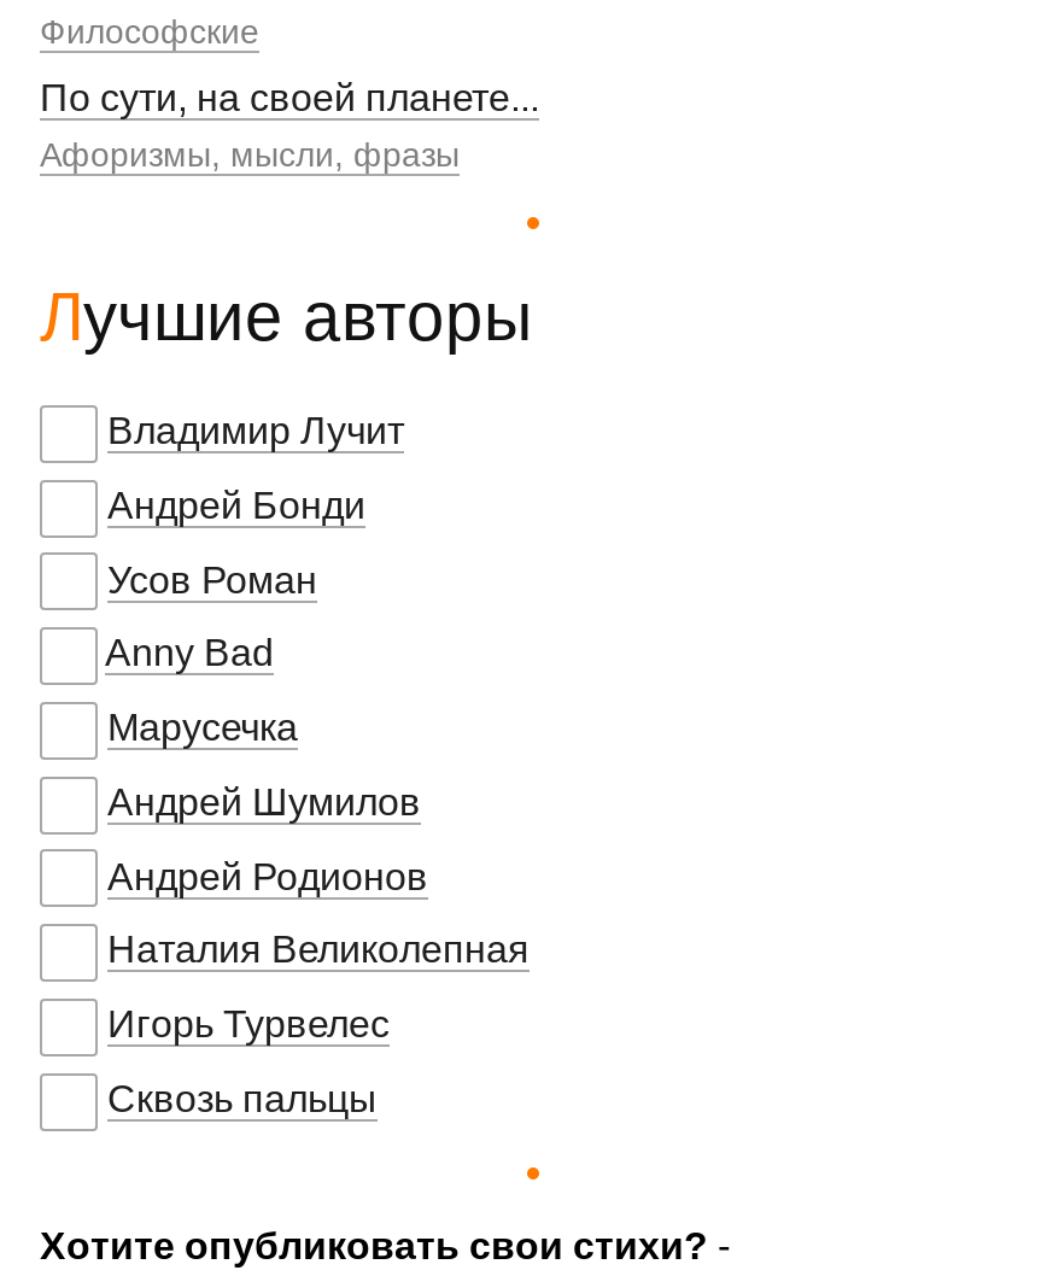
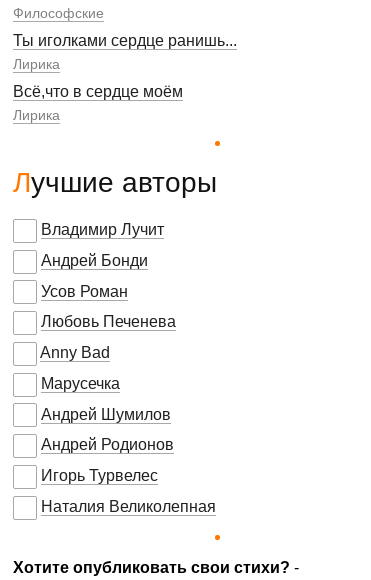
[40,77,539,174] По сути, на своей планете... | Афоризмы, мысли, фразы -> [13,32,237,123] Ты иголками сердце ранишь... | Лирика | Всё,что в сердце моём | Лирика
none -> [41,313,176,330] Любовь Печенева
moved [105,633,428,896] -> [40,344,174,453]: Anny Bad | Марусечка | Андрей Шумилов | Андрей Родионов
moved [107,930,530,971] -> [41,498,216,515]: Наталия Великолепная
[107,1078,378,1119] Сквозь пальцы -> none

